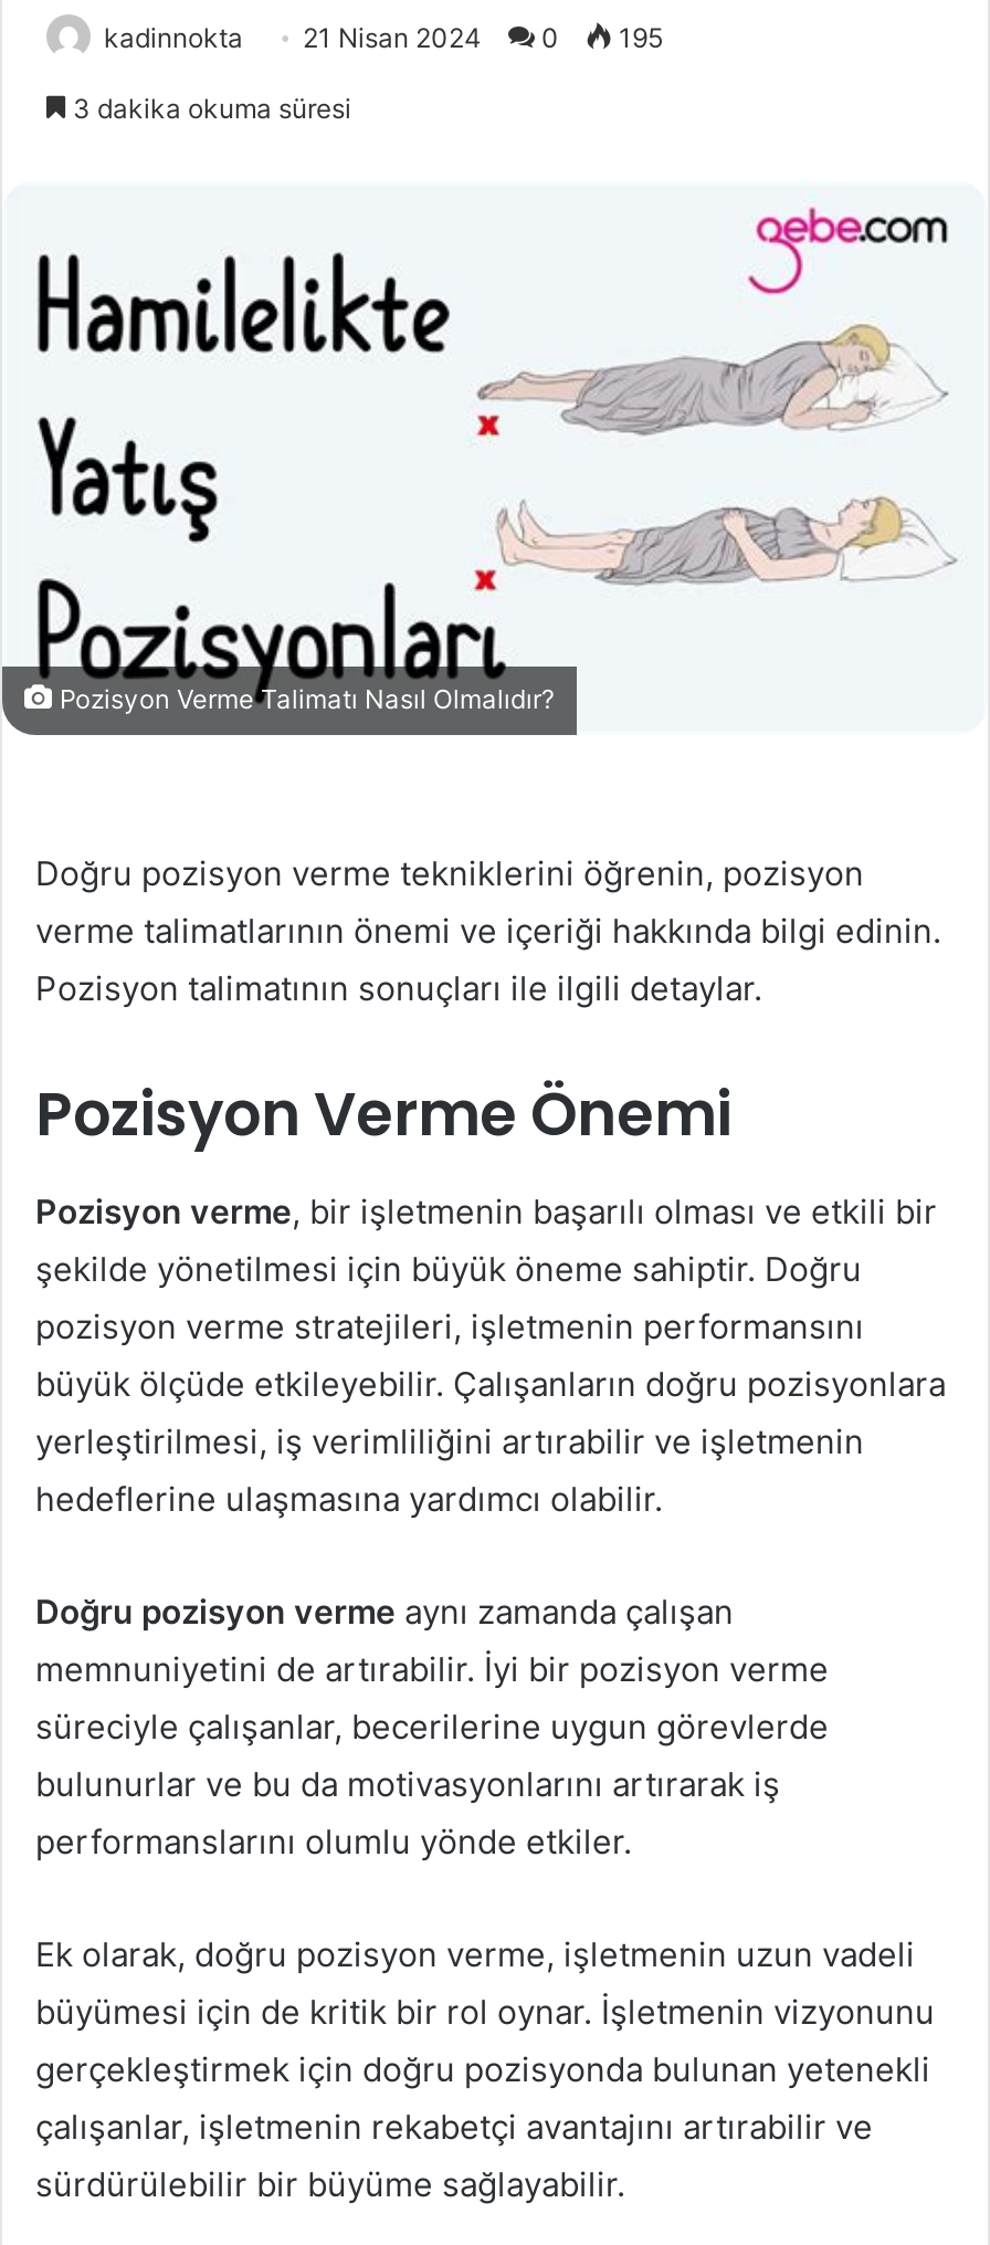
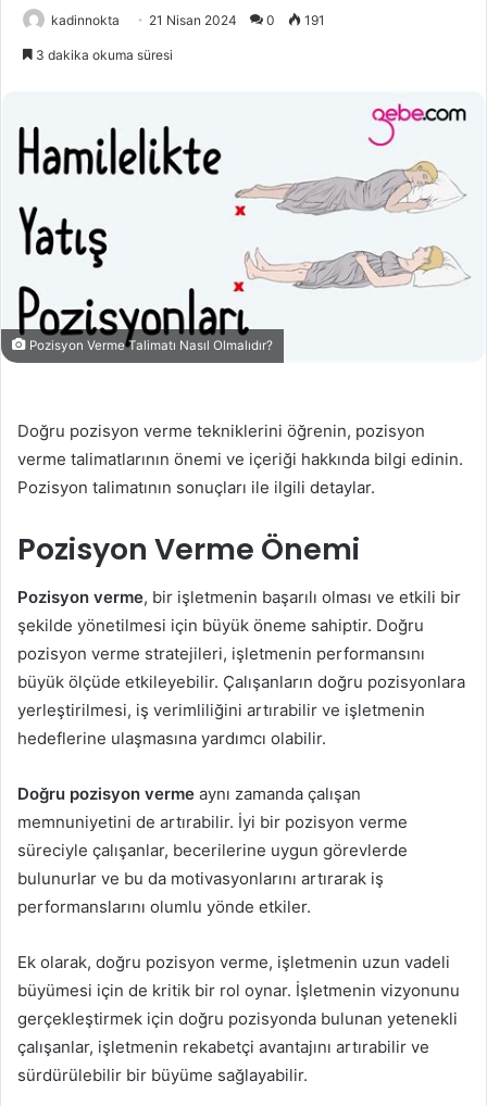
[104,22,663,55] kadinnokta 21 Nisan 2024 0 195 -> [51,12,325,29] kadinnokta 21 Nisan 2024 0 191

